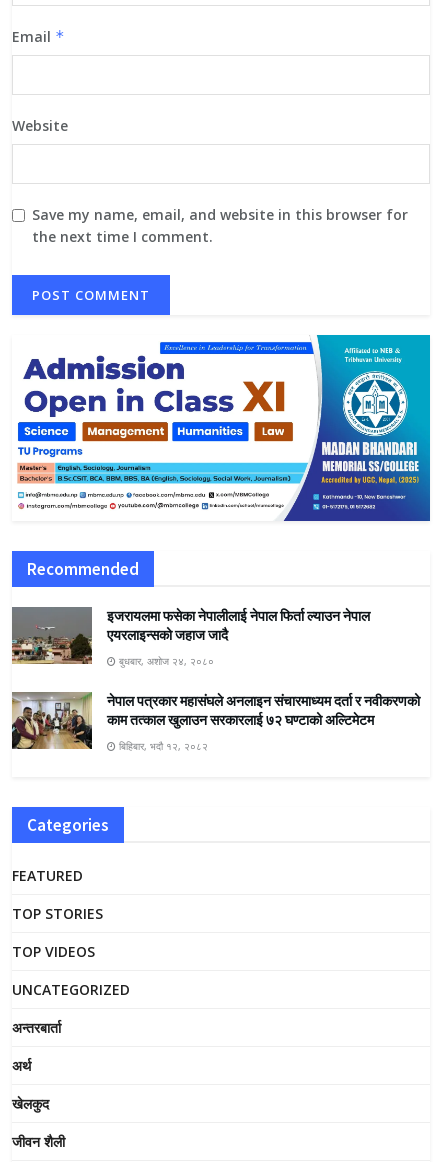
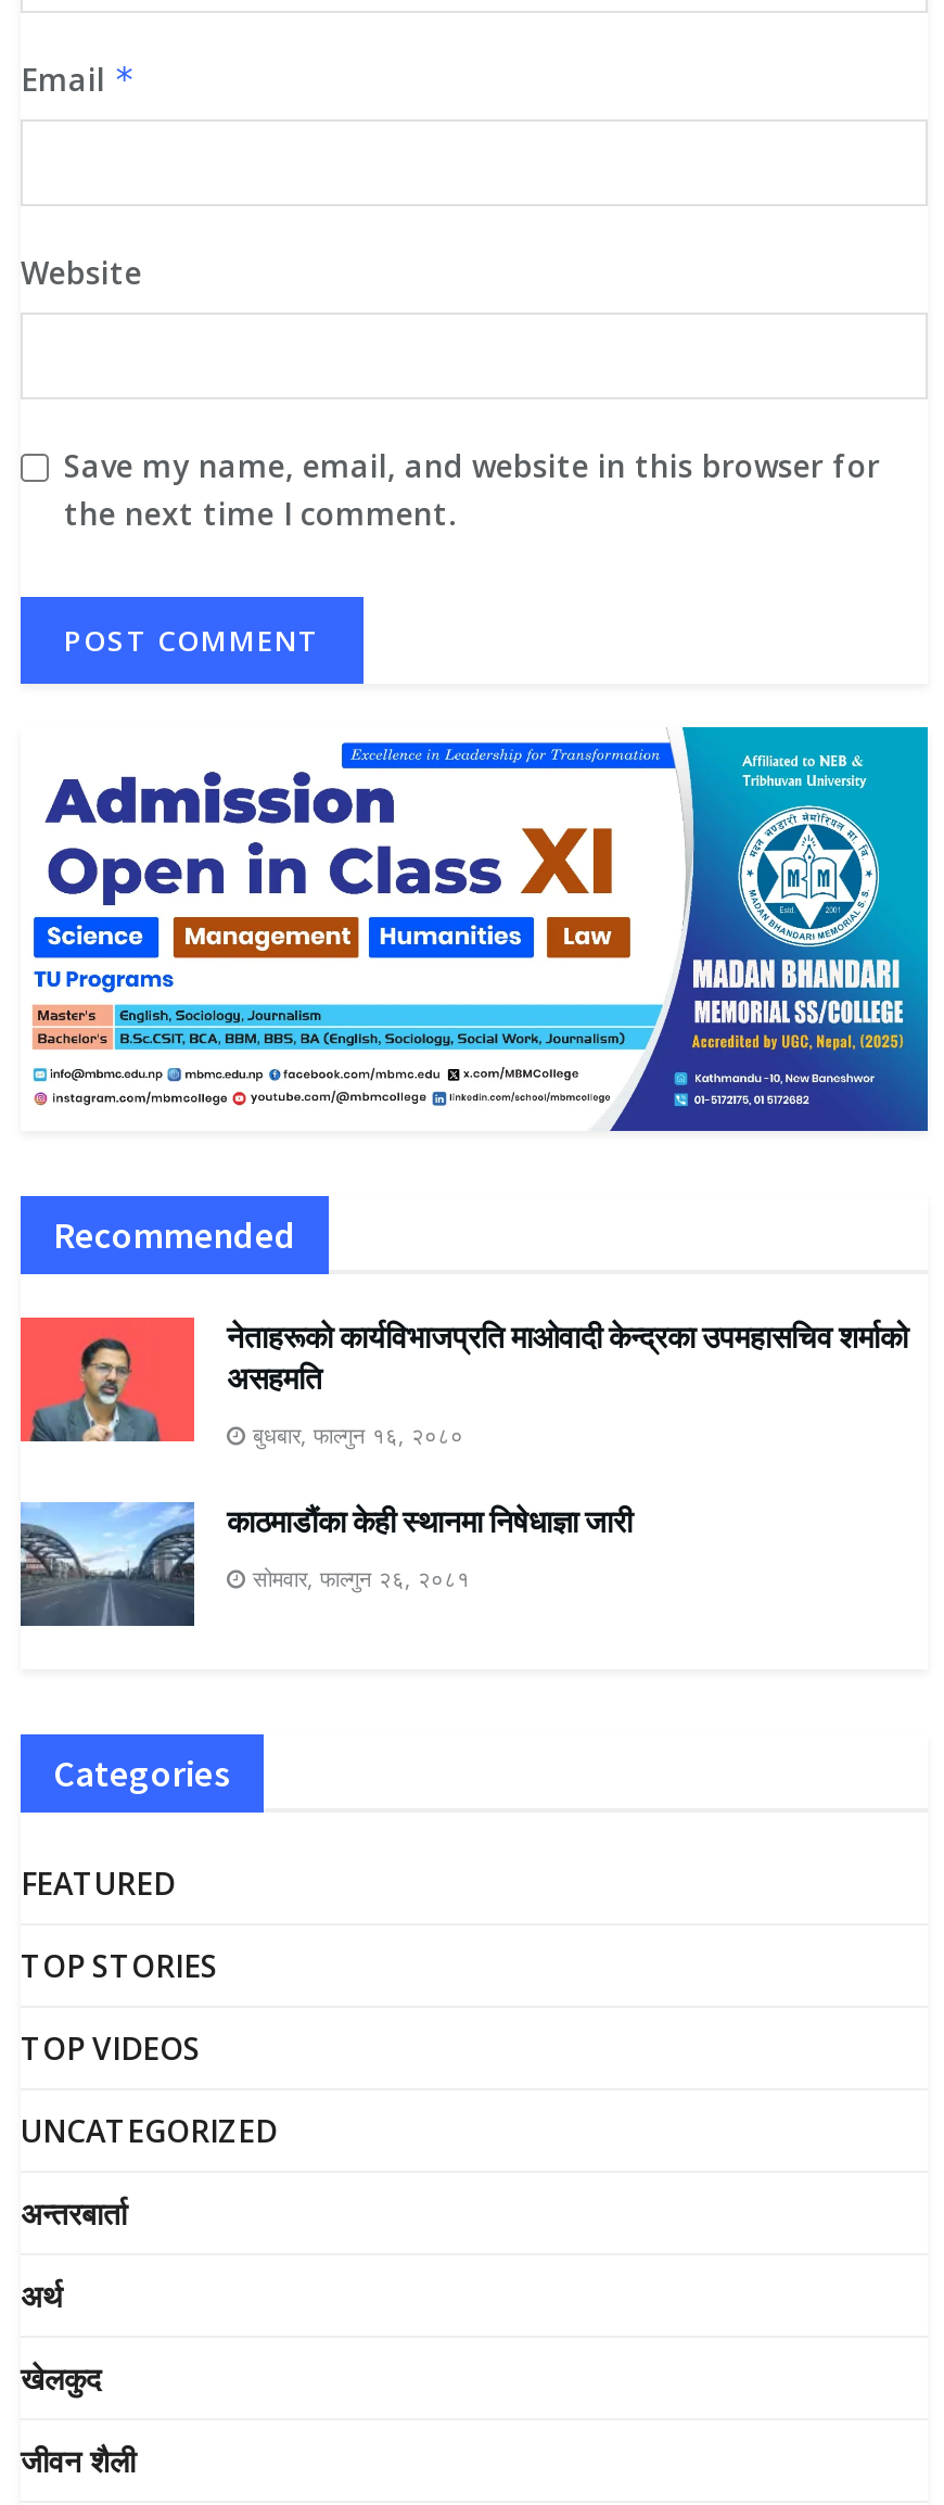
[11,606,370,665] [image] | इजरायलमा फसेका नेपालीलाई नेपाल फिर्ता ल्याउन नेपाल | एयरलाइन्सको जहाज जादै -> [18,1315,908,1444] [image] | नेताहरूकाे कार्यविभाजप्रति माओवादी केन्द्रका उपमहासचिव शर्माको | असहमति
[116,653,214,667] बुधबार, अशोज २४, २०८० -> [246,1419,463,1449] बुधबार, फाल्गुन १६, २०८०
[11,691,420,750] [image] | नेपाल पत्रकार महासंघले अनलाइन संचारमाध्यम दर्ता र नवीकरणको | काम तत्काल खुलाउन सरकारलाई ७२ घण्टाको अल्टिमेटम -> [18,1500,633,1628] [image] | काठमाडौंका केही स्थानमा निषेधाज्ञा जारी
[116,738,208,752] बिहिबार, भदौ १२, २०८२ -> [246,1562,470,1592] सोमवार, फाल्गुन २६, २०८१

